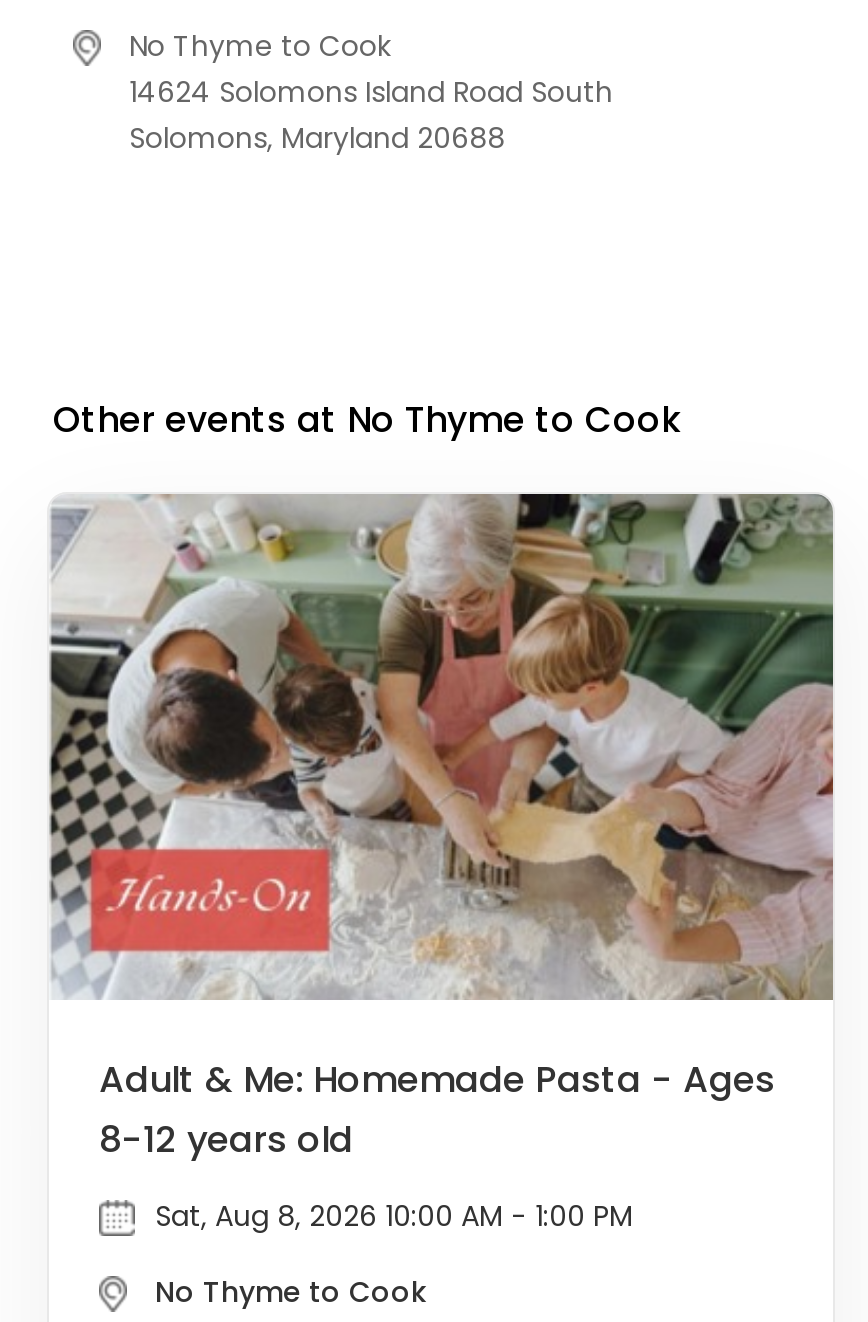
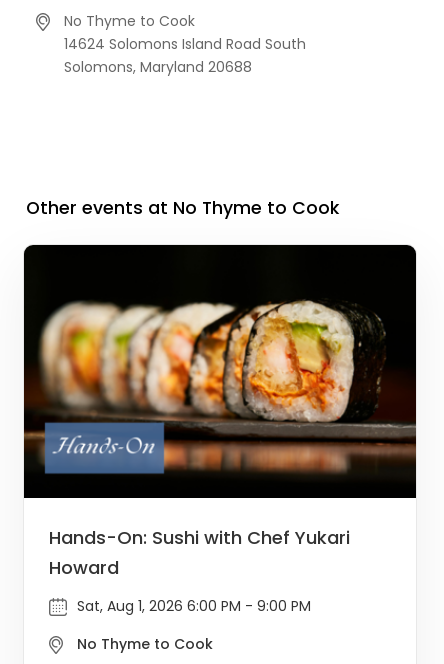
[49,492,835,1163] [image] | Adult & Me: Homemade Pasta - Ages | 8-12 years old -> [23,244,417,580] [image] | Hands-On: Sushi with Chef Yukari | Howard
[155,1195,633,1235] Sat, Aug 8, 2026 10:00 AM - 1:00 PM -> [77,596,311,616] Sat, Aug 1, 2026 6:00 PM - 9:00 PM

